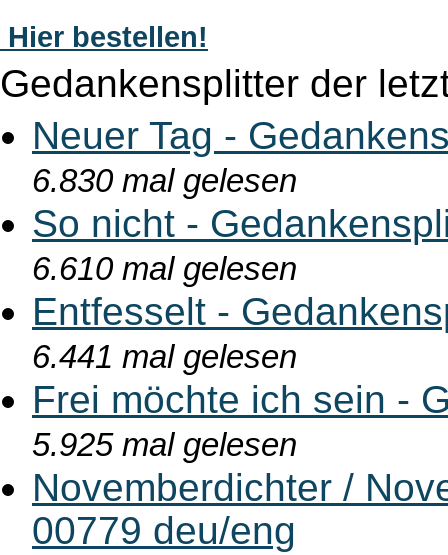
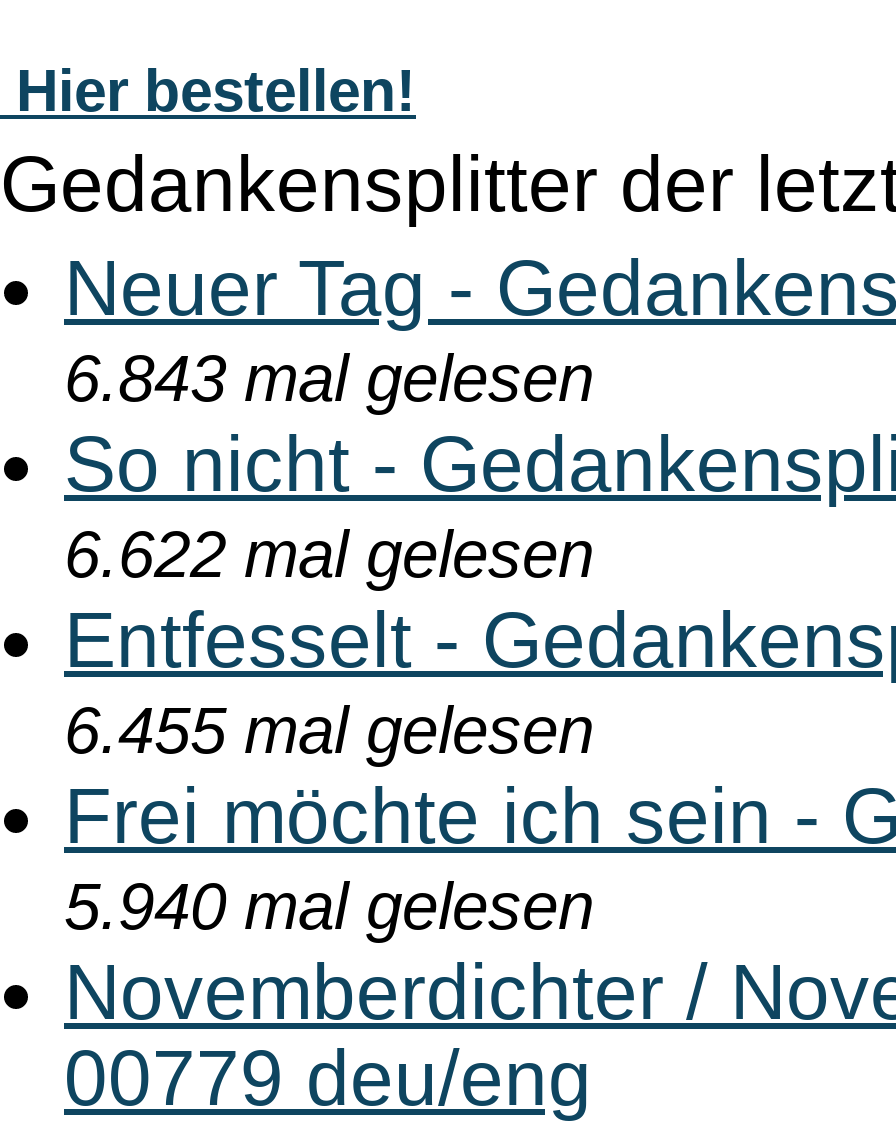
[32,162,297,199] 6.830 mal gelesen -> [64,341,594,415] 6.843 mal gelesen
[32,250,297,287] 6.610 mal gelesen -> [64,517,594,591] 6.622 mal gelesen
[32,338,297,375] 6.441 mal gelesen -> [64,693,594,767] 6.455 mal gelesen
[32,426,297,463] 5.925 mal gelesen -> [64,869,594,943] 5.940 mal gelesen

